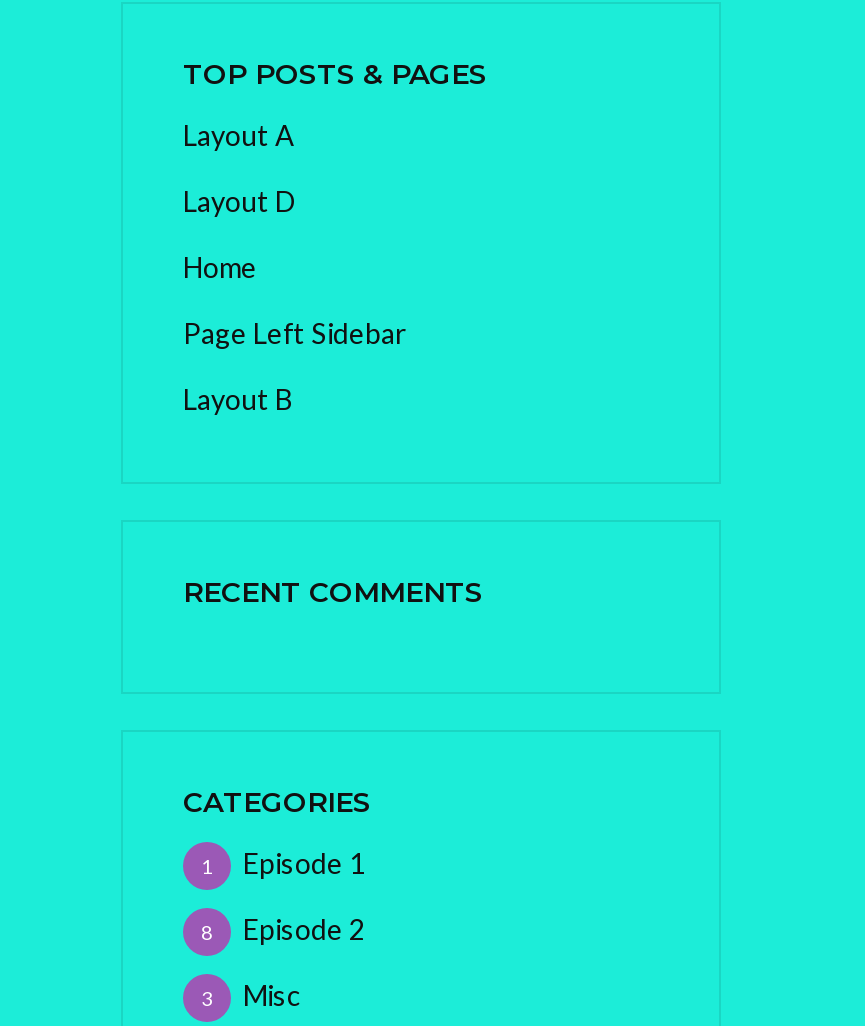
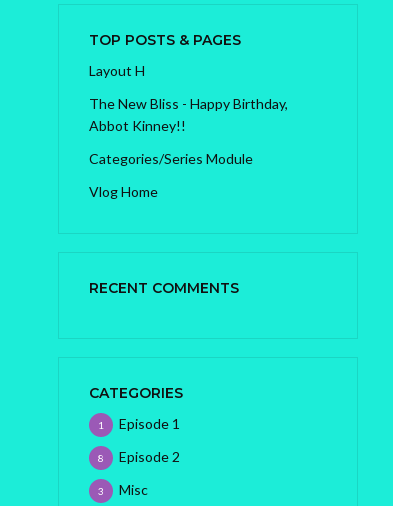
[183,118,405,416] Layout A | Layout D | Home | Page Left Sidebar | Layout B -> [89,62,288,200] Layout H | The New Bliss - Happy Birthday, | Abbot Kinney!! | Categories/Series Module | Vlog Home

